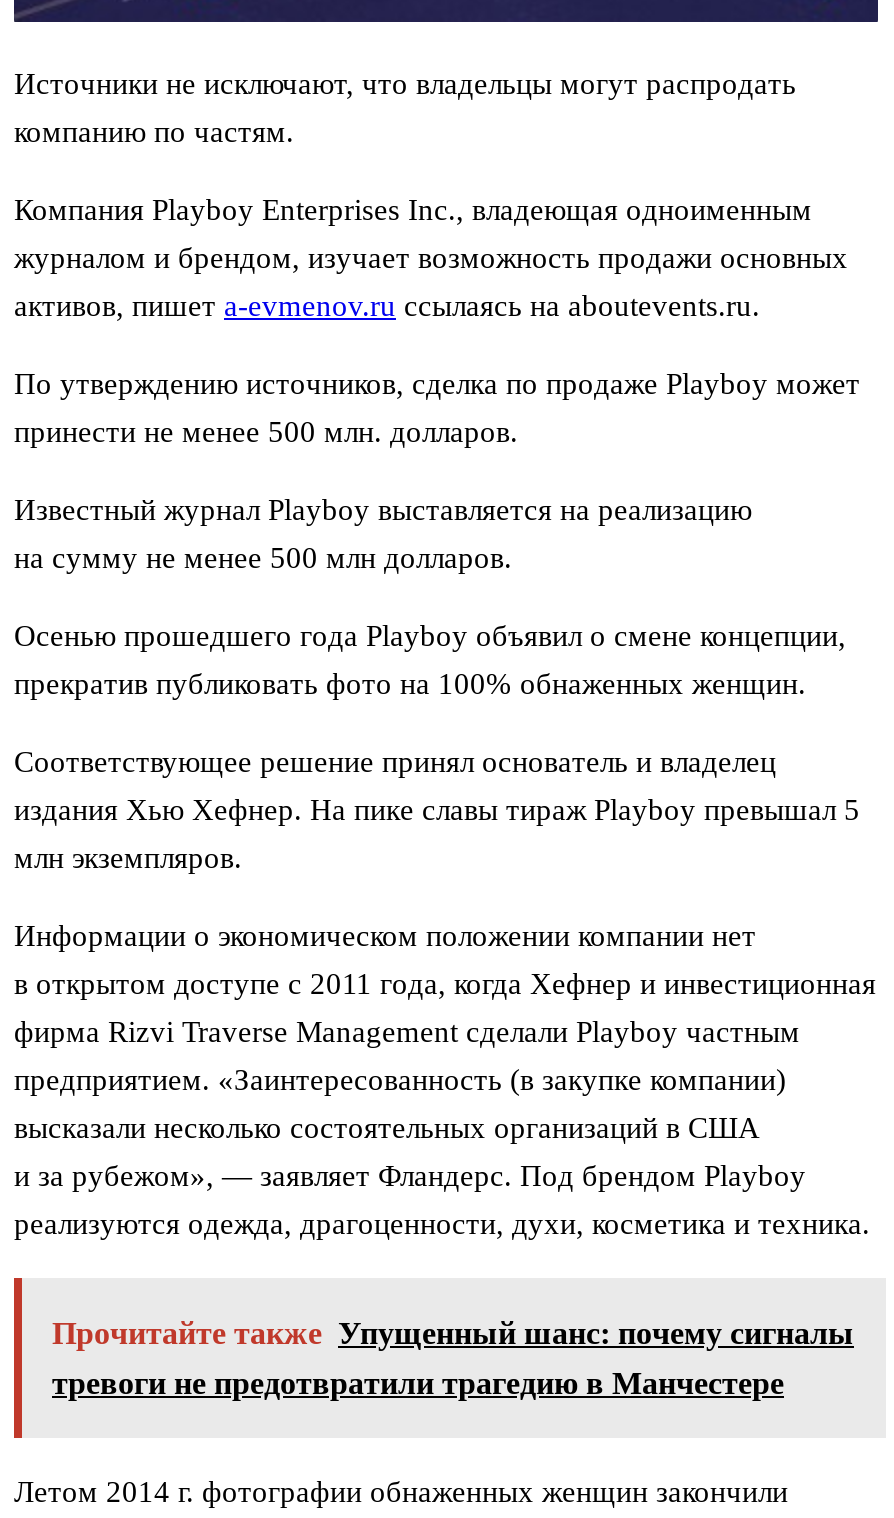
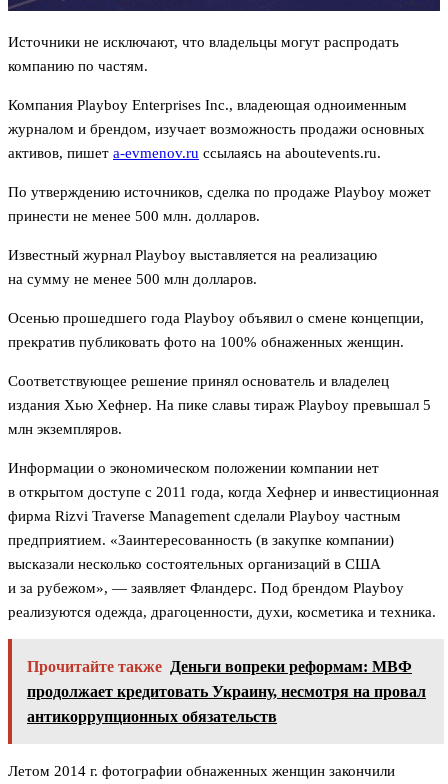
[52,1317,854,1401] Прочитайте также Упущенный шанс: почему сигналы | тревоги не предотвратили трагедию в Манчестере -> [27,658,426,725] Прочитайте также Деньги вопреки реформам: МВФ | продолжает кредитовать Украину, несмотря на провал | антикоррупционных обязательств

